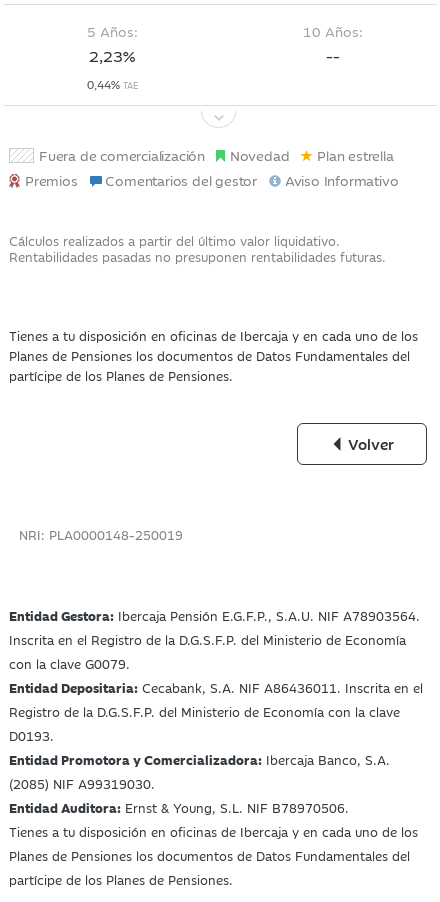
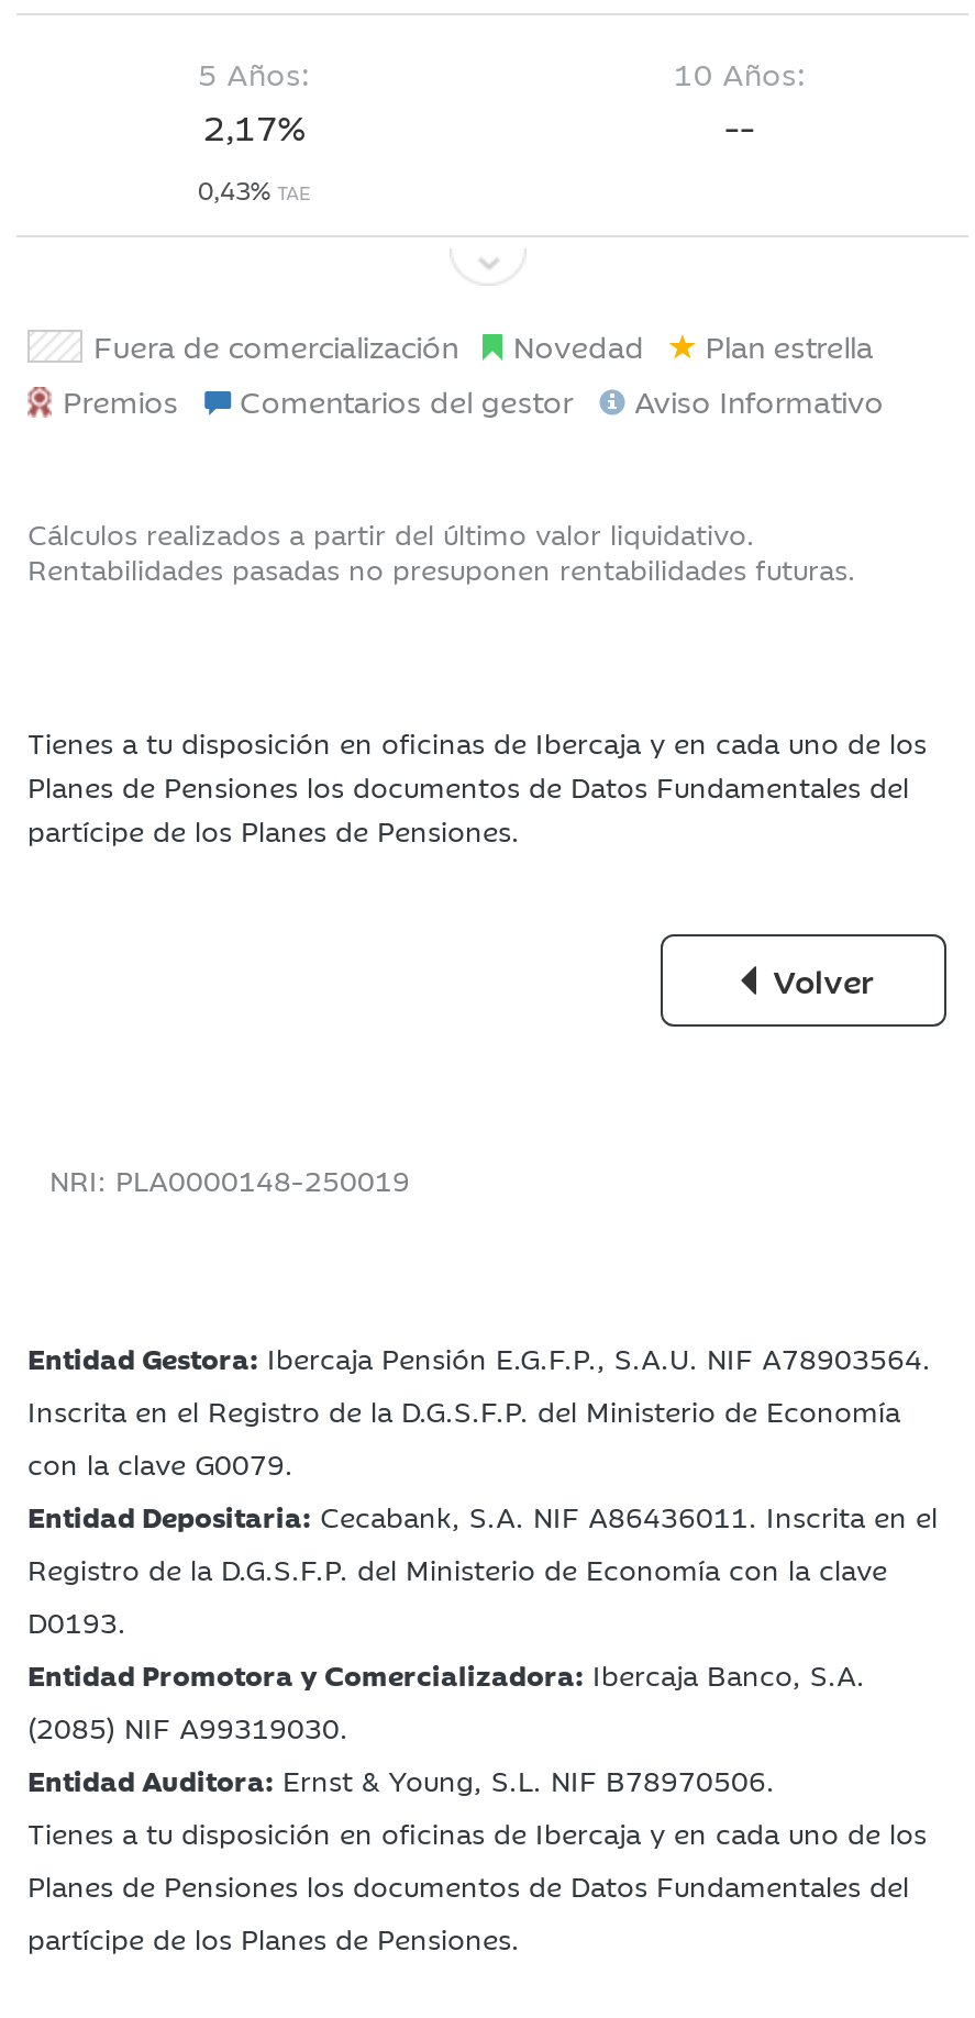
[89,44,135,66] 2,23% -> [203,101,304,149] 2,17%
[86,76,137,92] 0,44% TAE -> [198,171,310,207] 0,43% TAE

